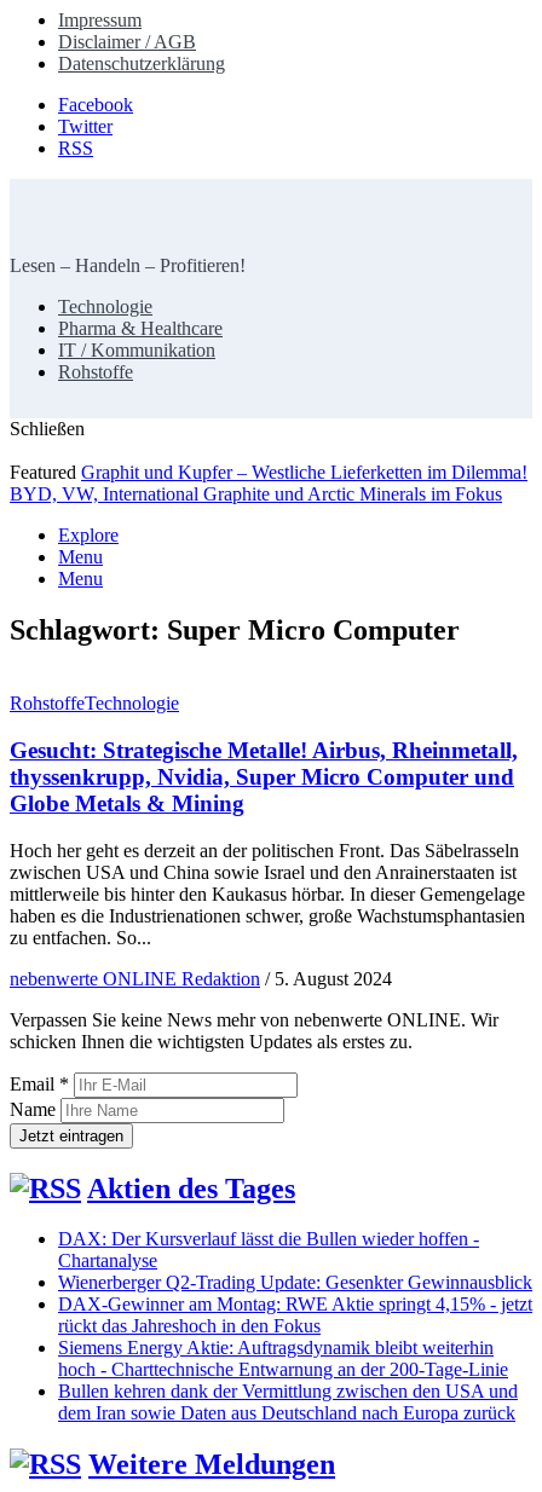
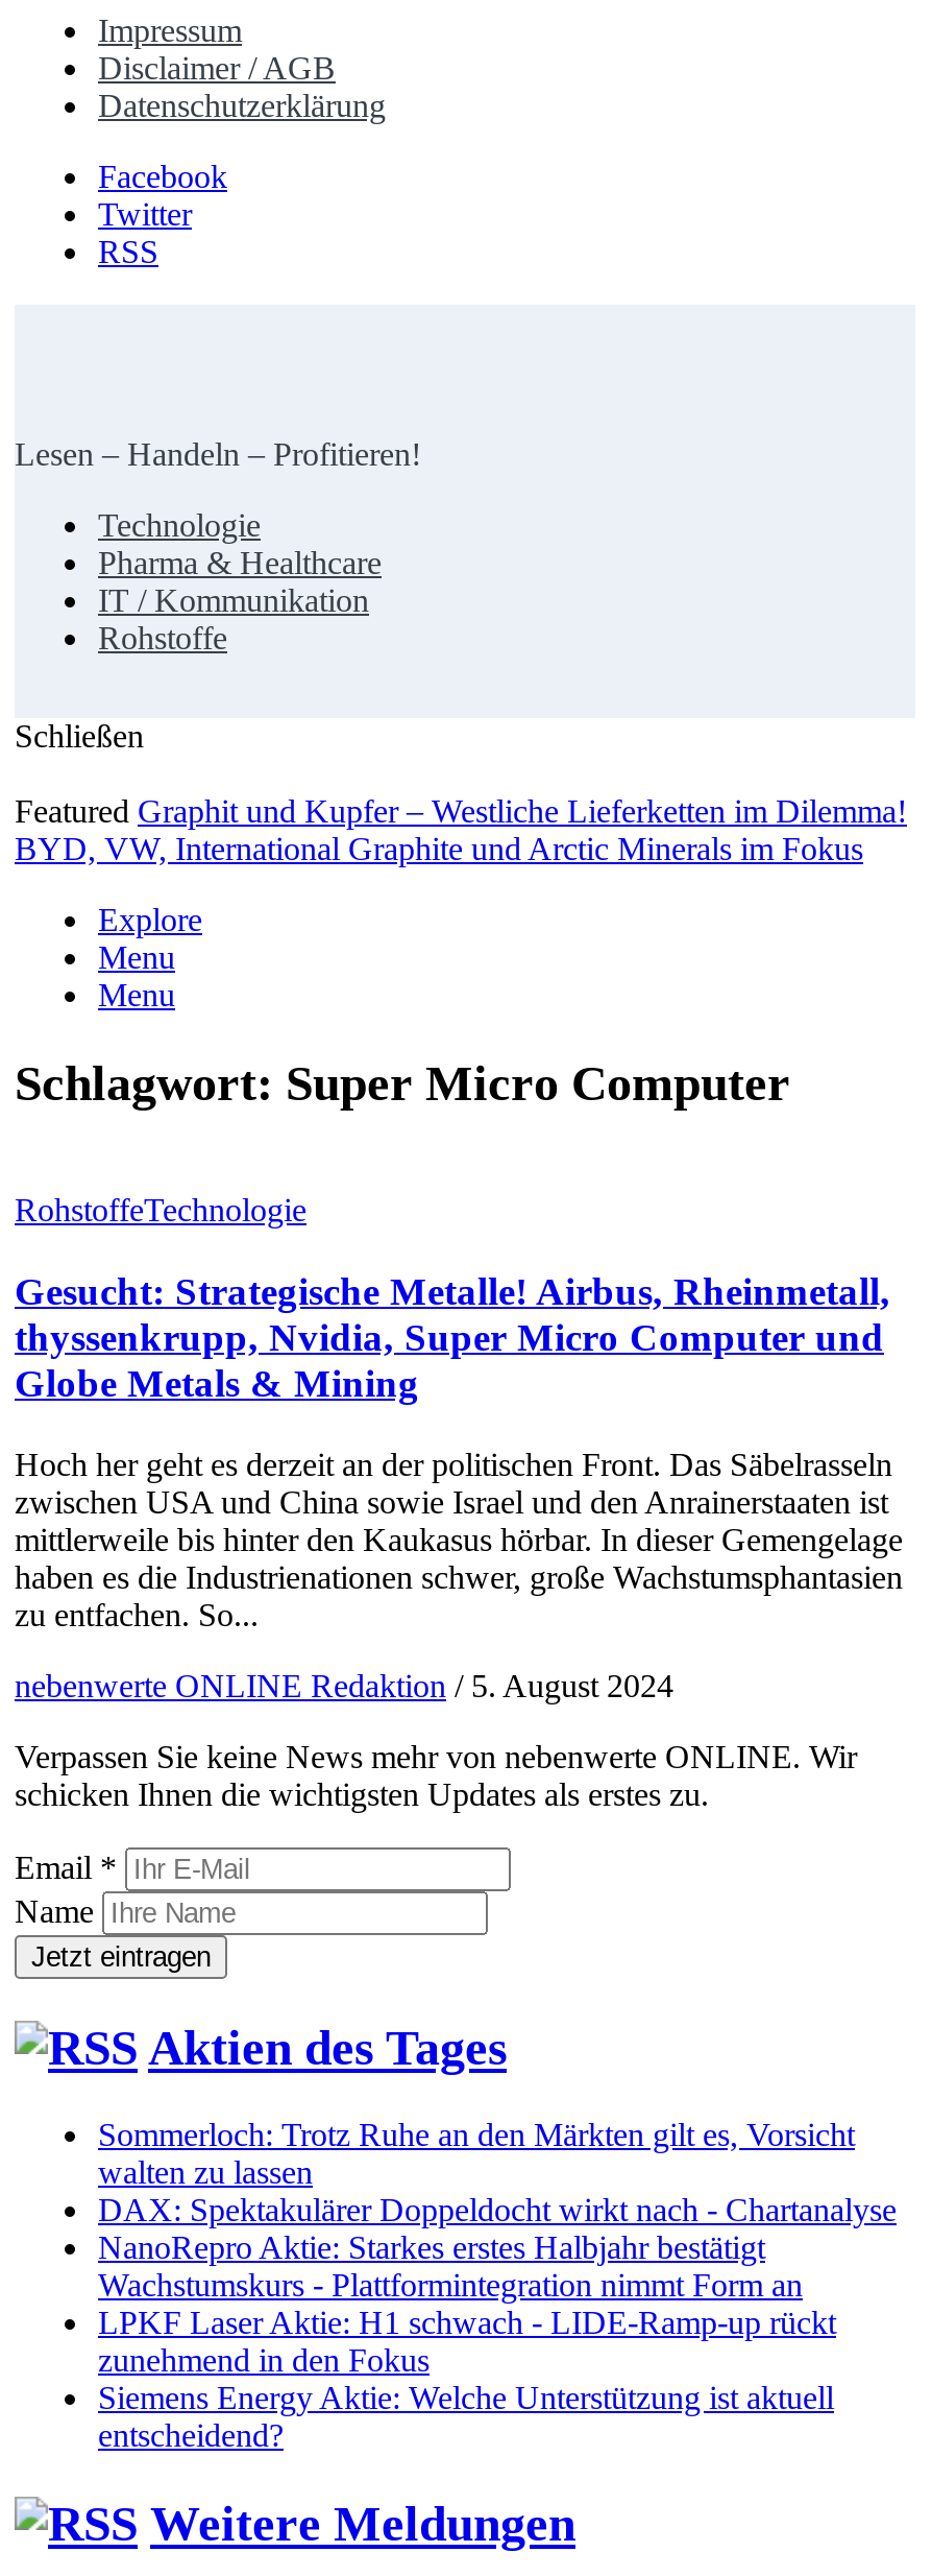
[58,1229,532,1424] DAX: Der Kursverlauf lässt die Bullen wieder hoffen - | Chartanalyse | Wienerberger Q2-Trading Update: Gesenkter Gewinnausblick | DAX-Gewinner am Montag: RWE Aktie springt 4,15% - jetzt | rückt das Jahreshoch in den Fokus | Siemens Energy Aktie: Auftragsdynamik bleibt weiterhin | hoch - Charttechnische Entwarnung an der 200-Tage-Linie | Bullen kehren dank der Vermittlung zwischen den USA und | dem Iran sowie Daten aus Deutschland nach Europa zurück -> [98,2118,897,2454] Sommerloch: Trotz Ruhe an den Märkten gilt es, Vorsicht | walten zu lassen | DAX: Spektakulärer Doppeldocht wirkt nach - Chartanalyse | NanoRepro Aktie: Starkes erstes Halbjahr bestätigt | Wachstumskurs - Plattformintegration nimmt Form an | LPKF Laser Aktie: H1 schwach - LIDE-Ramp-up rückt | zunehmend in den Fokus | Siemens Energy Aktie: Welche Unterstützung ist aktuell | entscheidend?

